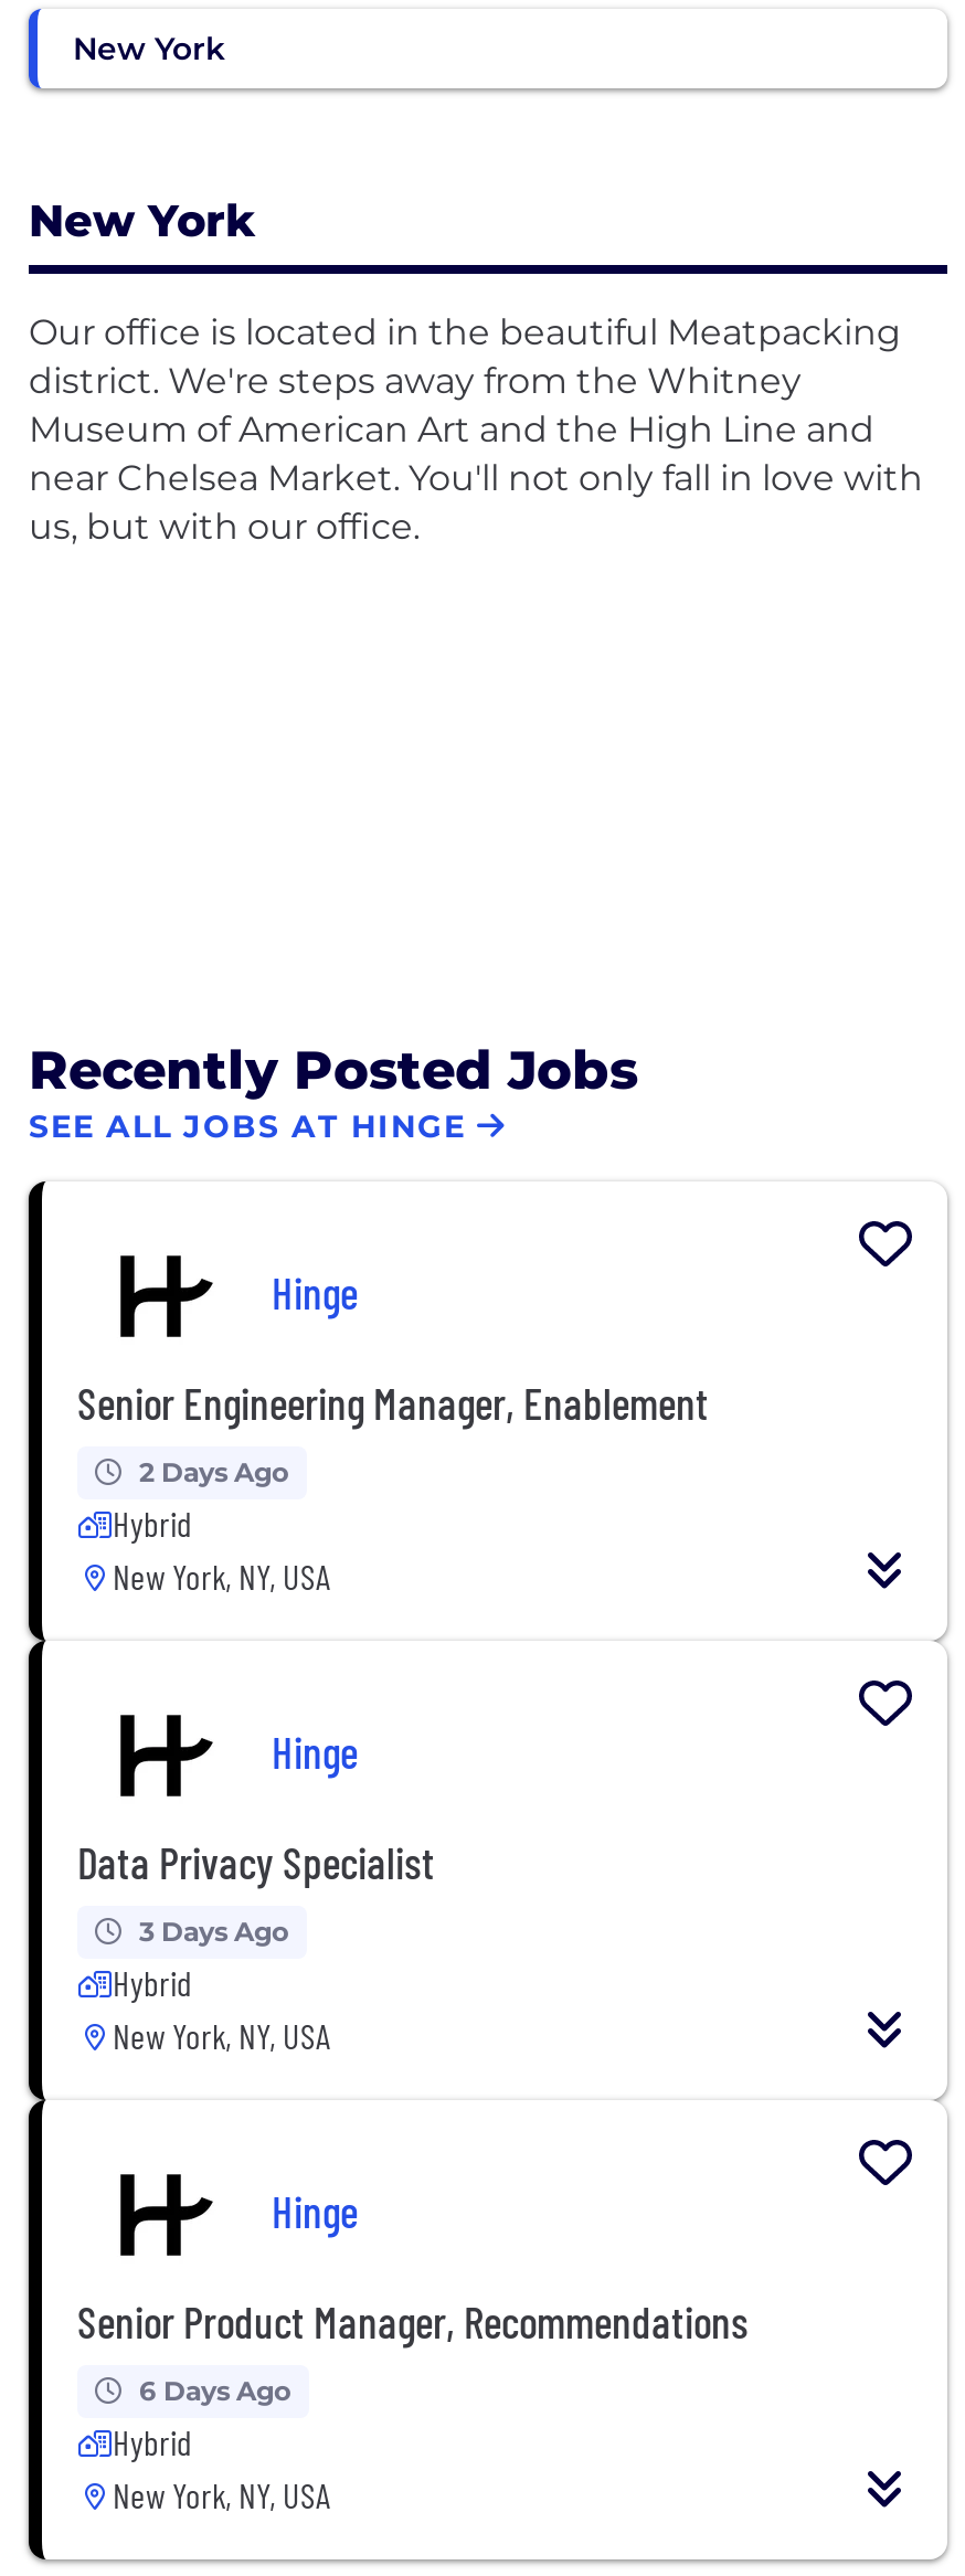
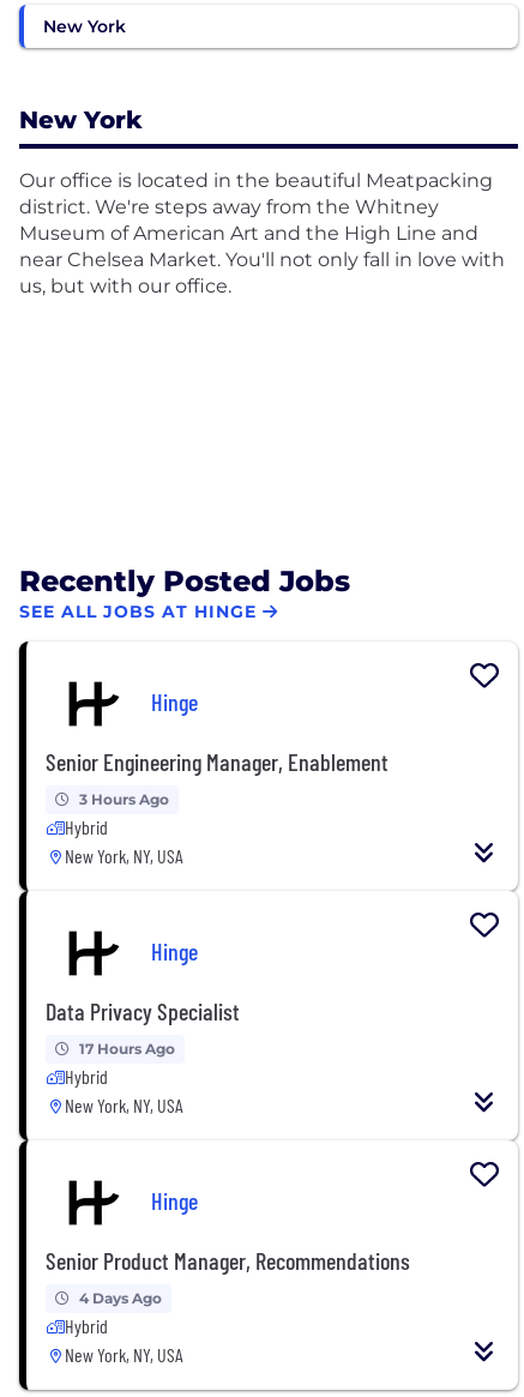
[139,1455,289,1488] 2 Days Ago -> [79,790,169,808] 3 Hours Ago
[139,1914,289,1948] 3 Days Ago -> [79,1040,175,1058] 17 Hours Ago
[139,2374,291,2407] 6 Days Ago -> [79,1289,162,1307] 4 Days Ago

